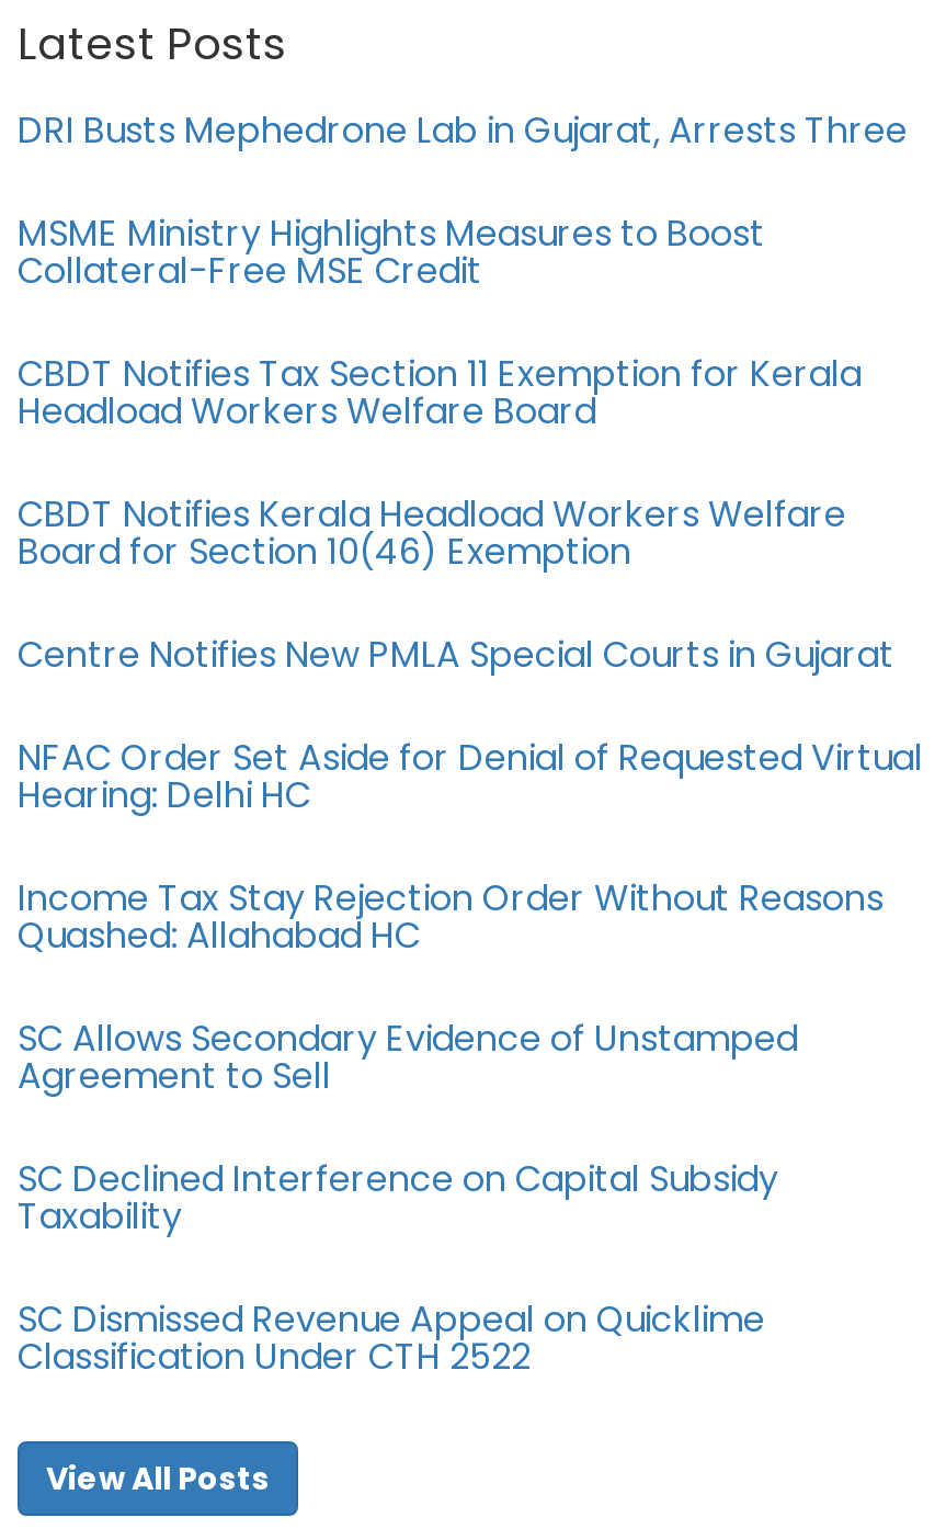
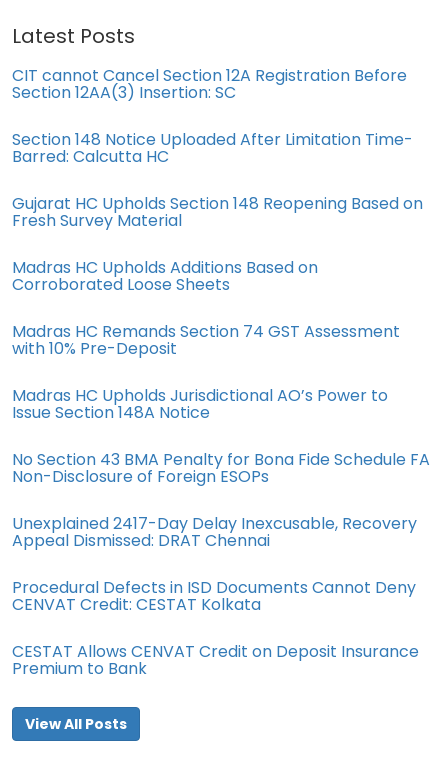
[18,105,908,155] DRI Busts Mephedrone Lab in Gujarat, Arrests Three -> [12,64,407,104] CIT cannot Cancel Section 12A Registration Before | Section 12AA(3) Insertion: SC
[18,208,765,295] MSME Ministry Highlights Measures to Boost | Collateral-Free MSE Credit -> [12,128,413,168] Section 148 Notice Uploaded After Limitation Time- | Barred: Calcutta HC
[18,348,862,436] CBDT Notifies Tax Section 11 Exemption for Kerala | Headload Workers Welfare Board -> [12,192,423,232] Gujarat HC Upholds Section 148 Reopening Based on | Fresh Survey Material
[18,489,846,576] CBDT Notifies Kerala Headload Workers Welfare | Board for Section 10(46) Exemption -> [12,256,318,296] Madras HC Upholds Additions Based on | Corroborated Loose Sheets
[18,629,894,679] Centre Notifies New PMLA Special Courts in Gujarat -> [12,320,400,360] Madras HC Remands Section 74 GST Assessment | with 10% Pre-Deposit
[18,732,923,820] NFAC Order Set Aside for Denial of Requested Virtual | Hearing: Delhi HC -> [12,384,388,424] Madras HC Upholds Jurisdictional AO’s Power to | Issue Section 148A Notice
[18,872,884,960] Income Tax Stay Rejection Order Without Reasons | Quashed: Allahabad HC -> [12,448,430,488] No Section 43 BMA Penalty for Bona Fide Schedule FA | Non-Disclosure of Foreign ESOPs
[18,1013,798,1101] SC Allows Secondary Evidence of Unstamped | Agreement to Sell -> [12,512,417,552] Unexplained 2417-Day Delay Inexcusable, Recovery | Appeal Dismissed: DRAT Chennai
[18,1153,778,1241] SC Declined Interference on Capital Subsidy | Taxability -> [12,576,416,616] Procedural Defects in ISD Documents Cannot Deny | CENVAT Credit: CESTAT Kolkata
[18,1294,765,1381] SC Dismissed Revenue Appeal on Quicklime | Classification Under CTH 2522 -> [12,640,419,680] CESTAT Allows CENVAT Credit on Deposit Insurance | Premium to Bank

